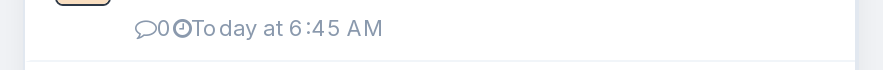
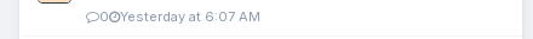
[191,14,383,42] Today at 6:45 AM -> [120,8,260,25] Yesterday at 6:07 AM

